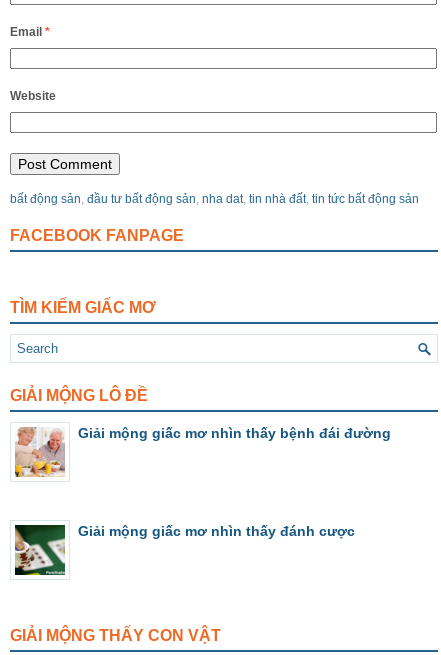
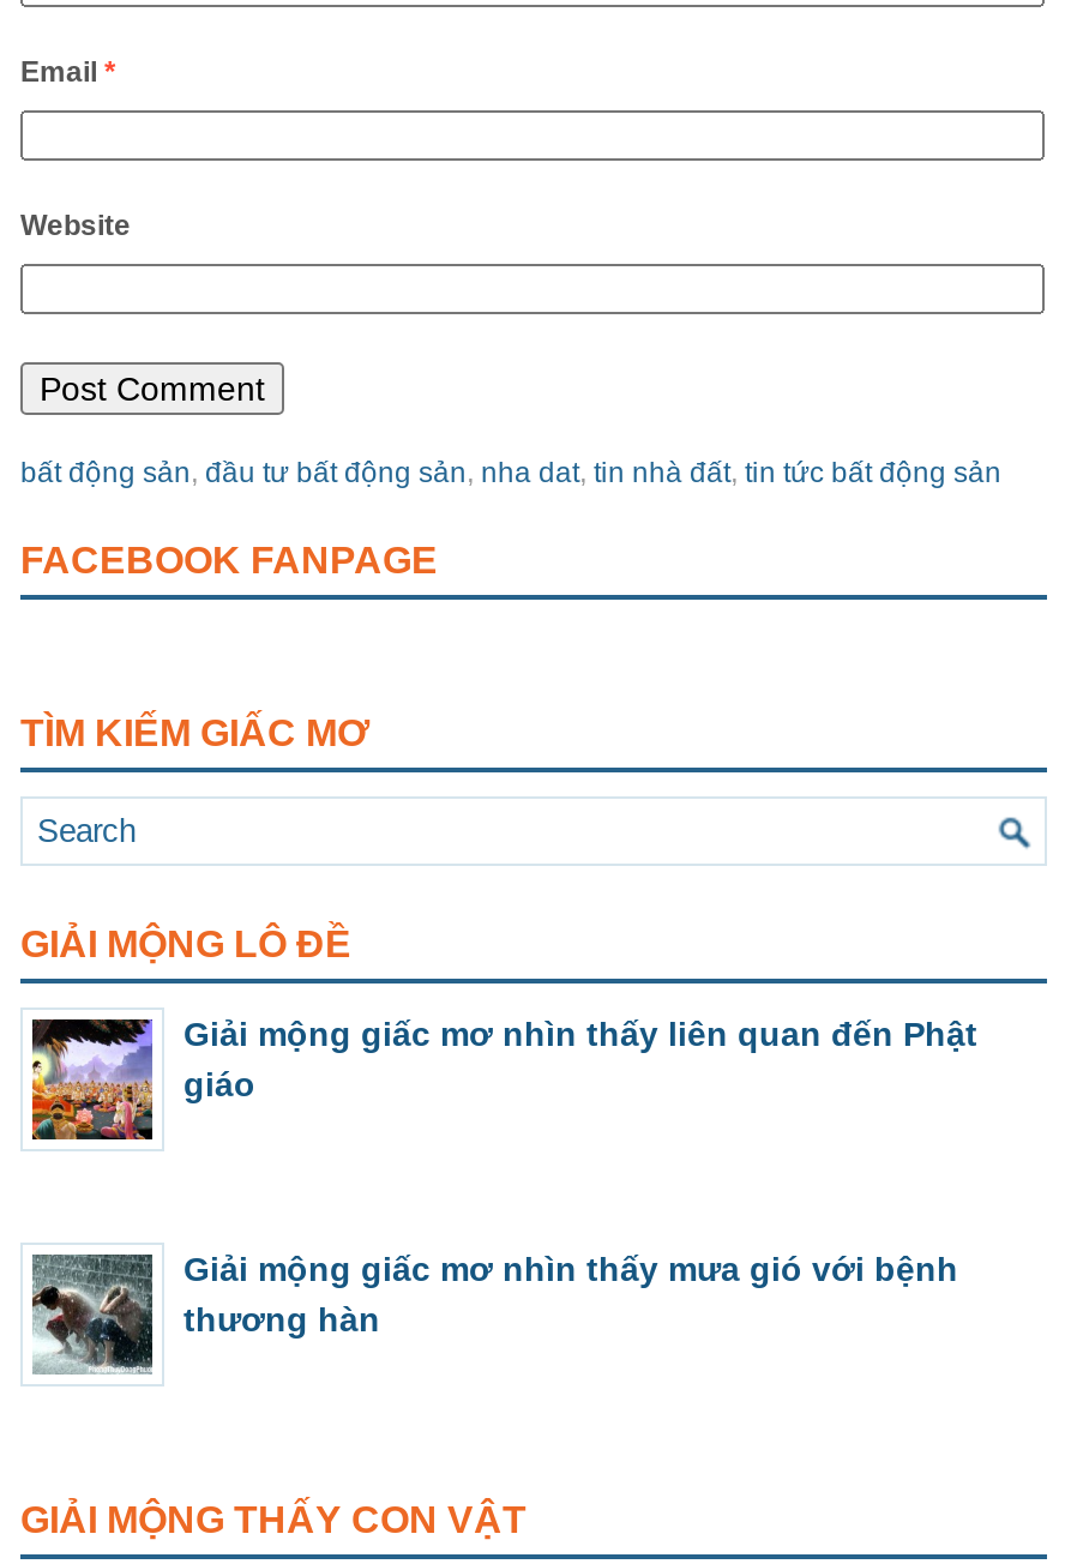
[14,425,391,478] [image] | Giải mộng giấc mơ nhìn thấy bệnh đái đường -> [30,1014,977,1142] [image] | Giải mộng giấc mơ nhìn thấy liên quan đến Phật | giáo
[14,523,355,576] [image] | Giải mộng giấc mơ nhìn thấy đánh cược -> [30,1250,958,1377] [image] | Giải mộng giấc mơ nhìn thấy mưa gió với bệnh | thương hàn

